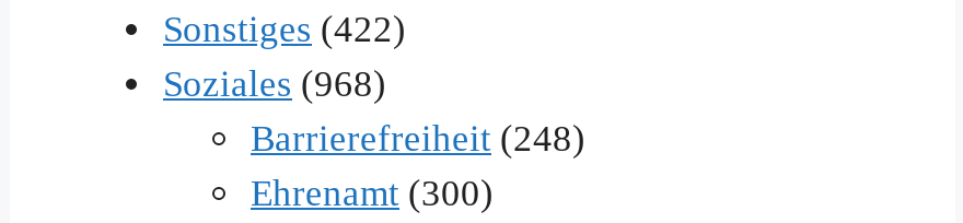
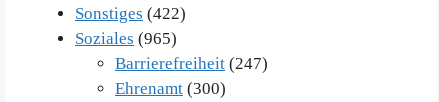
[163,64,386,106] Soziales (968) -> [75,29,177,48] Soziales (965)
[251,119,585,160] Barrierefreiheit (248) -> [115,54,268,73] Barrierefreiheit (247)

